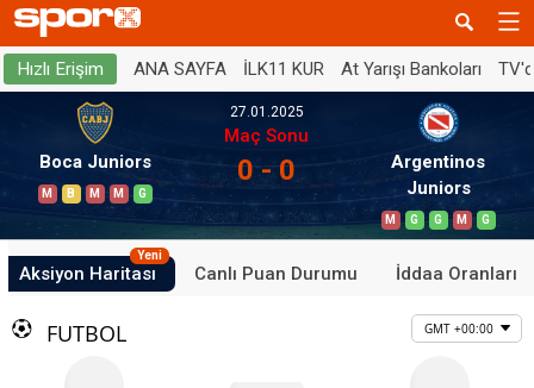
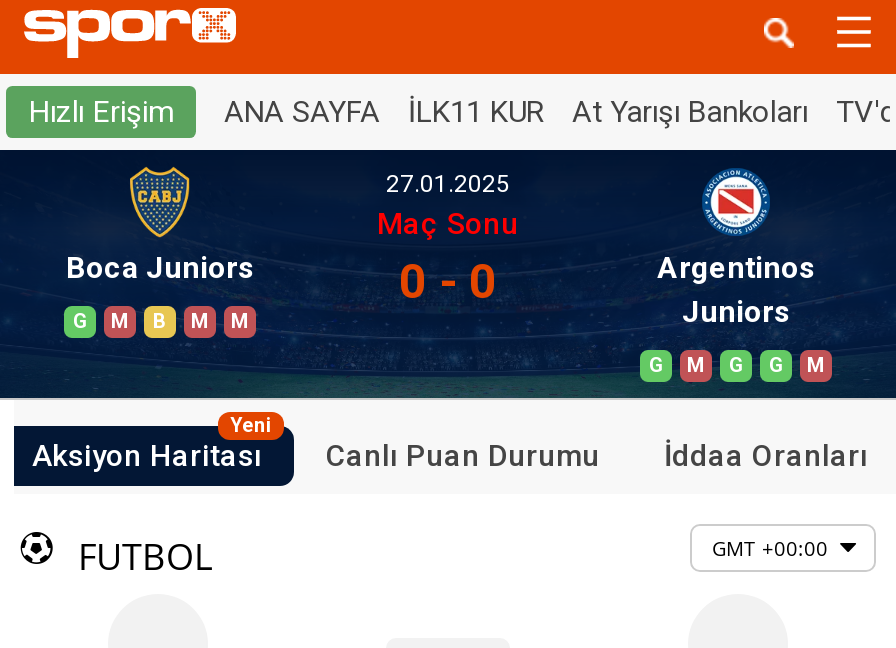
[139,187,147,200] G -> none
none -> [73,310,87,332] G
[482,213,490,226] G -> none
none -> [649,354,663,376] G

